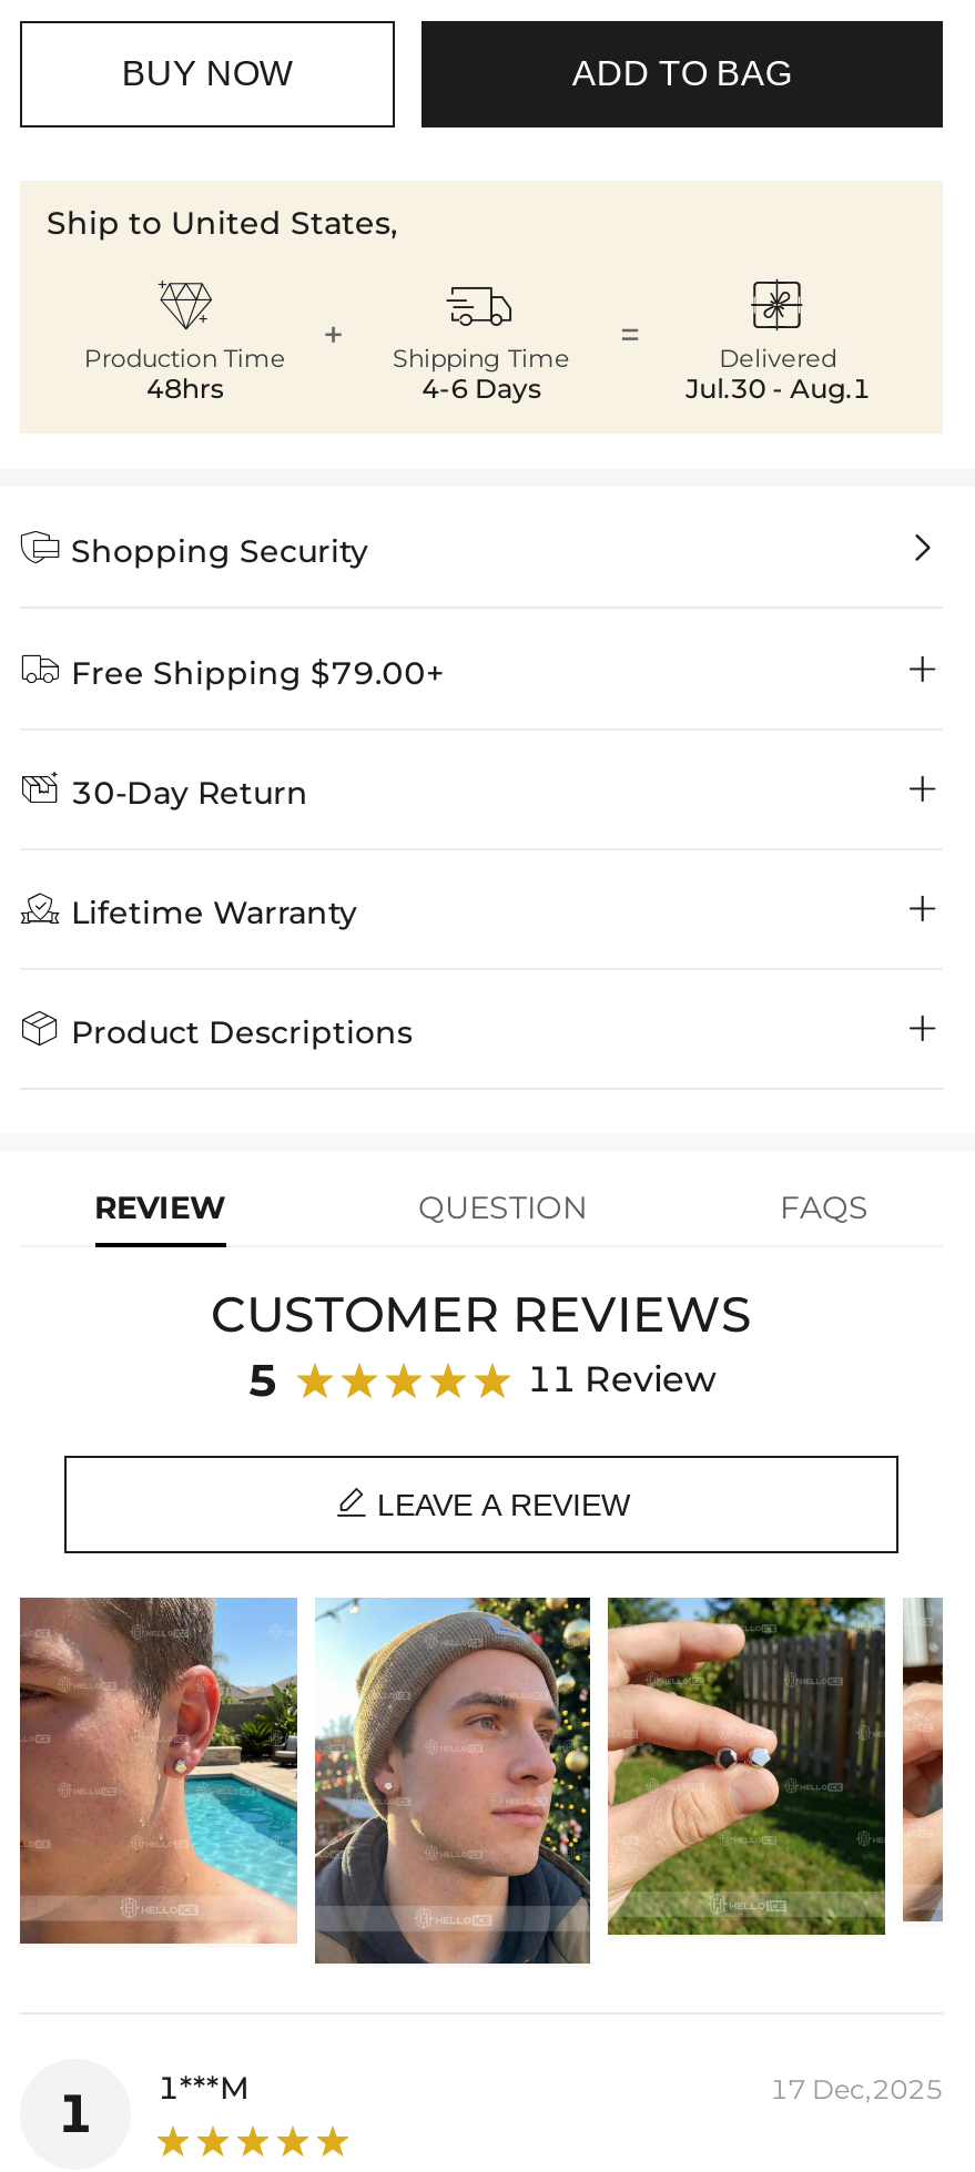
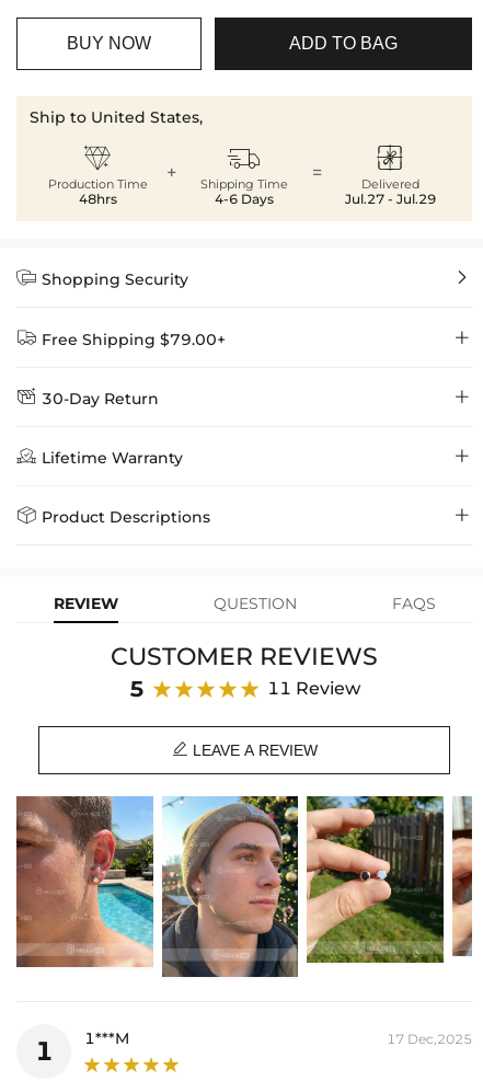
[686,371,870,404] Jul.30 - Aug.1 -> [345,190,436,207] Jul.27 - Jul.29

